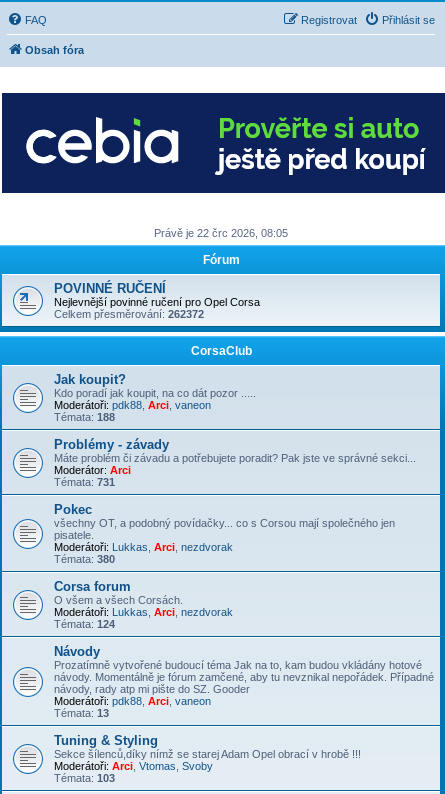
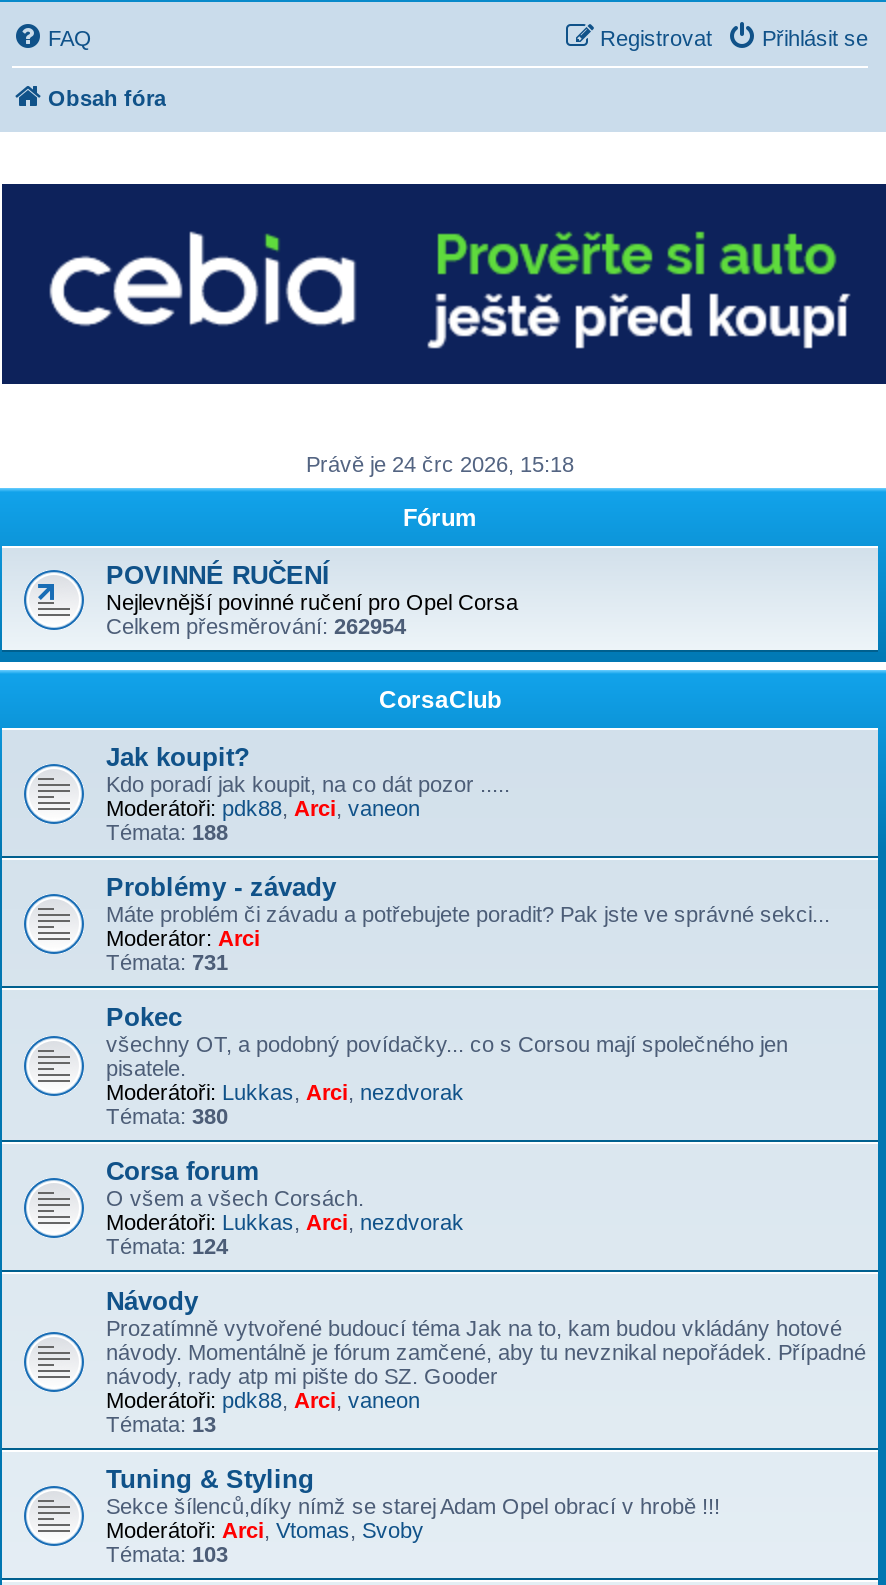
[154,227,288,239] Právě je 22 črc 2026, 08:05 -> [306,452,574,476] Právě je 24 črc 2026, 15:18
[54,308,204,320] Celkem přesměrování: 262372 -> [106,614,406,638] Celkem přesměrování: 262954

